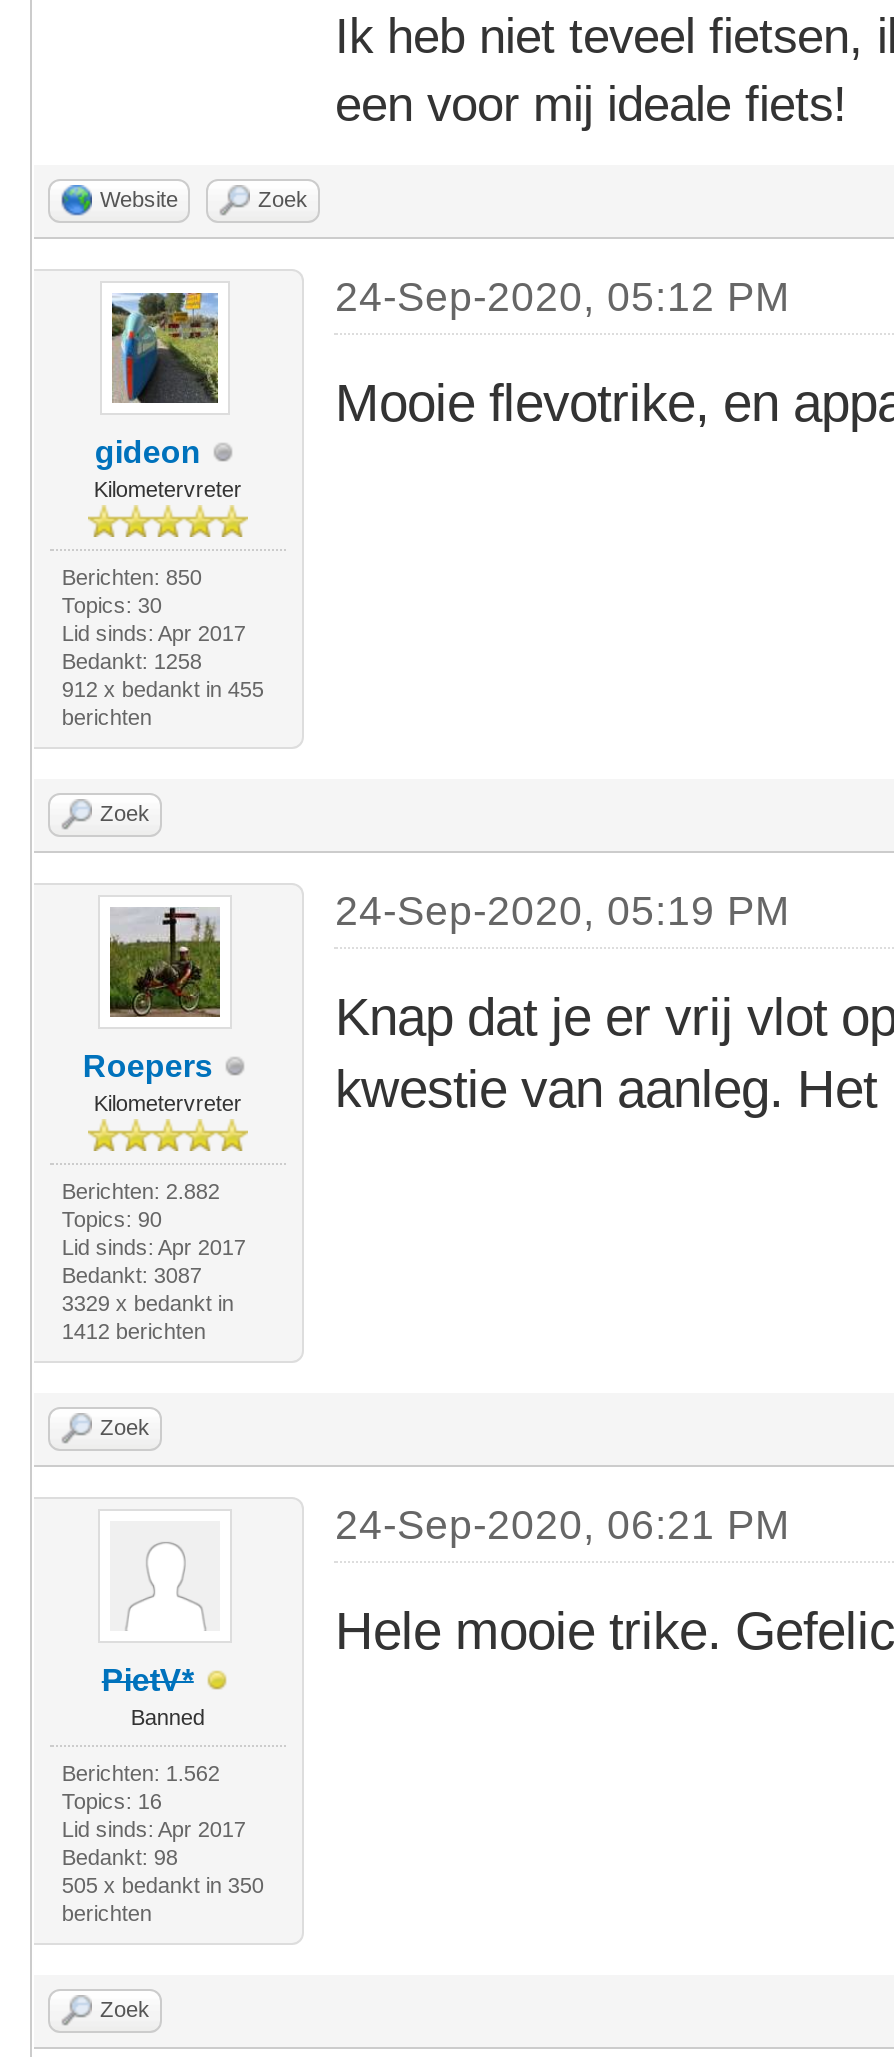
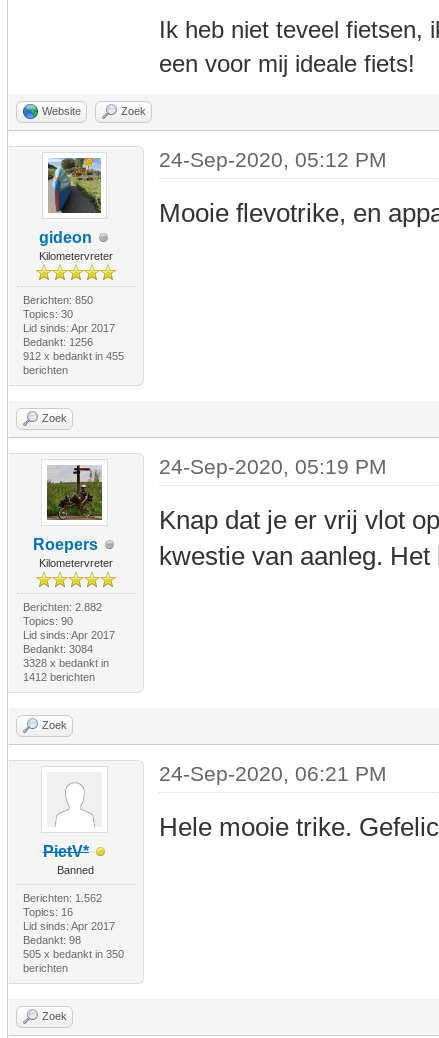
[62,649,202,673] Bedankt: 1258 -> [23,336,93,348] Bedankt: 1256
[62,1263,202,1287] Bedankt: 3087 -> [23,643,93,655] Bedankt: 3084
[62,1291,234,1315] 3329 x bedankt in -> [23,657,109,669] 3328 x bedankt in

